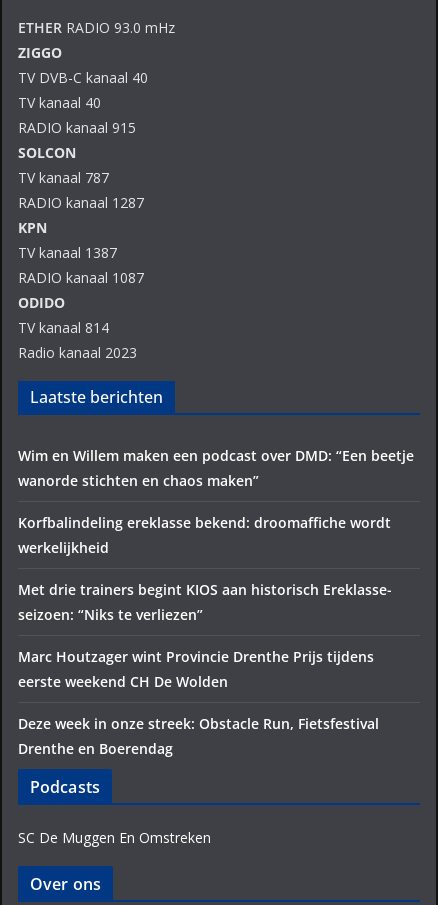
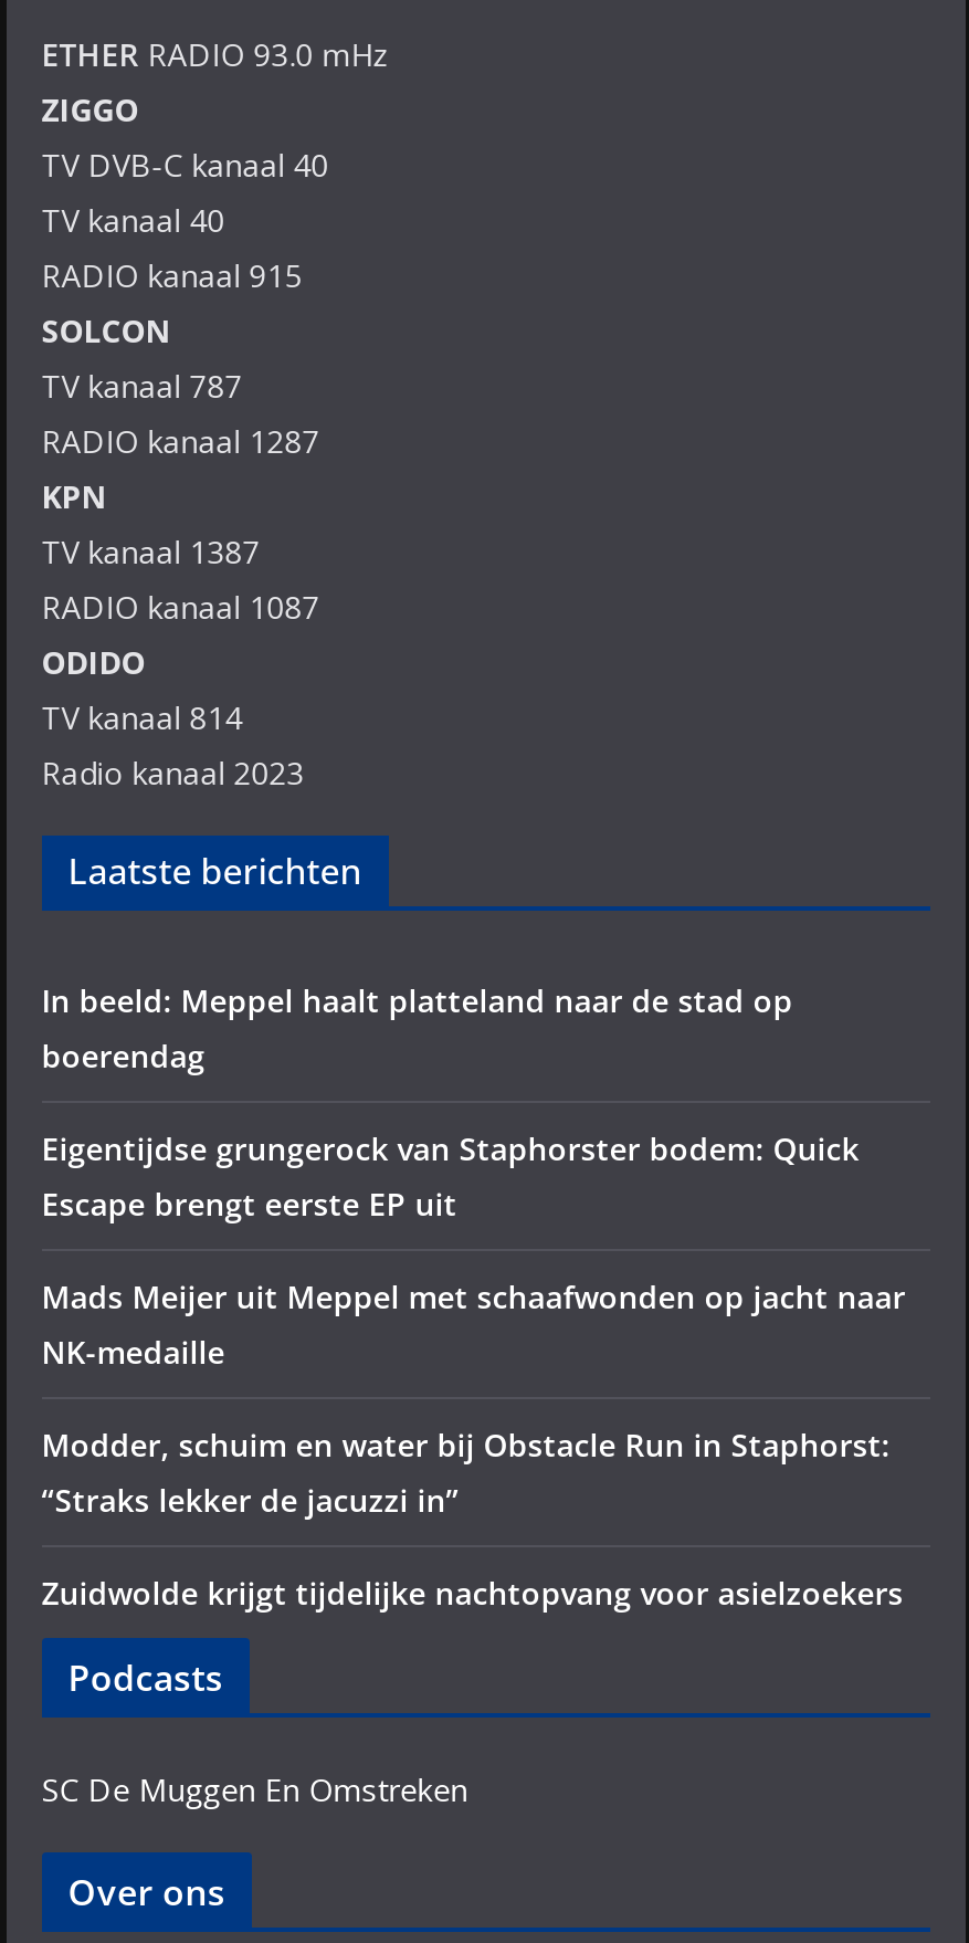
[18,446,414,490] Wim en Willem maken een podcast over DMD: “Een beetje | wanorde stichten en chaos maken” -> [41,979,793,1076] In beeld: Meppel haalt platteland naar de stad op | boerendag
[18,513,391,557] Korfbalindeling ereklasse bekend: droomaffiche wordt | werkelijkheid -> [41,1127,859,1225] Eigentijdse grungerock van Staphorster bodem: Quick | Escape brengt eerste EP uit
[18,580,392,624] Met drie trainers begint KIOS aan historisch Ereklasse- | seizoen: “Niks te verliezen” -> [41,1275,905,1373] Mads Meijer uit Meppel met schaafwonden op jacht naar | NK-medaille
[18,647,374,691] Marc Houtzager wint Provincie Drenthe Prijs tijdens | eerste weekend CH De Wolden -> [41,1424,890,1521] Modder, schuim en water bij Obstacle Run in Staphorst: | “Straks lekker de jacuzzi in”
[18,714,379,758] Deze week in onze streek: Obstacle Run, Fietsfestival | Drenthe en Boerendag -> [41,1572,903,1614] Zuidwolde krijgt tijdelijke nachtopvang voor asielzoekers

